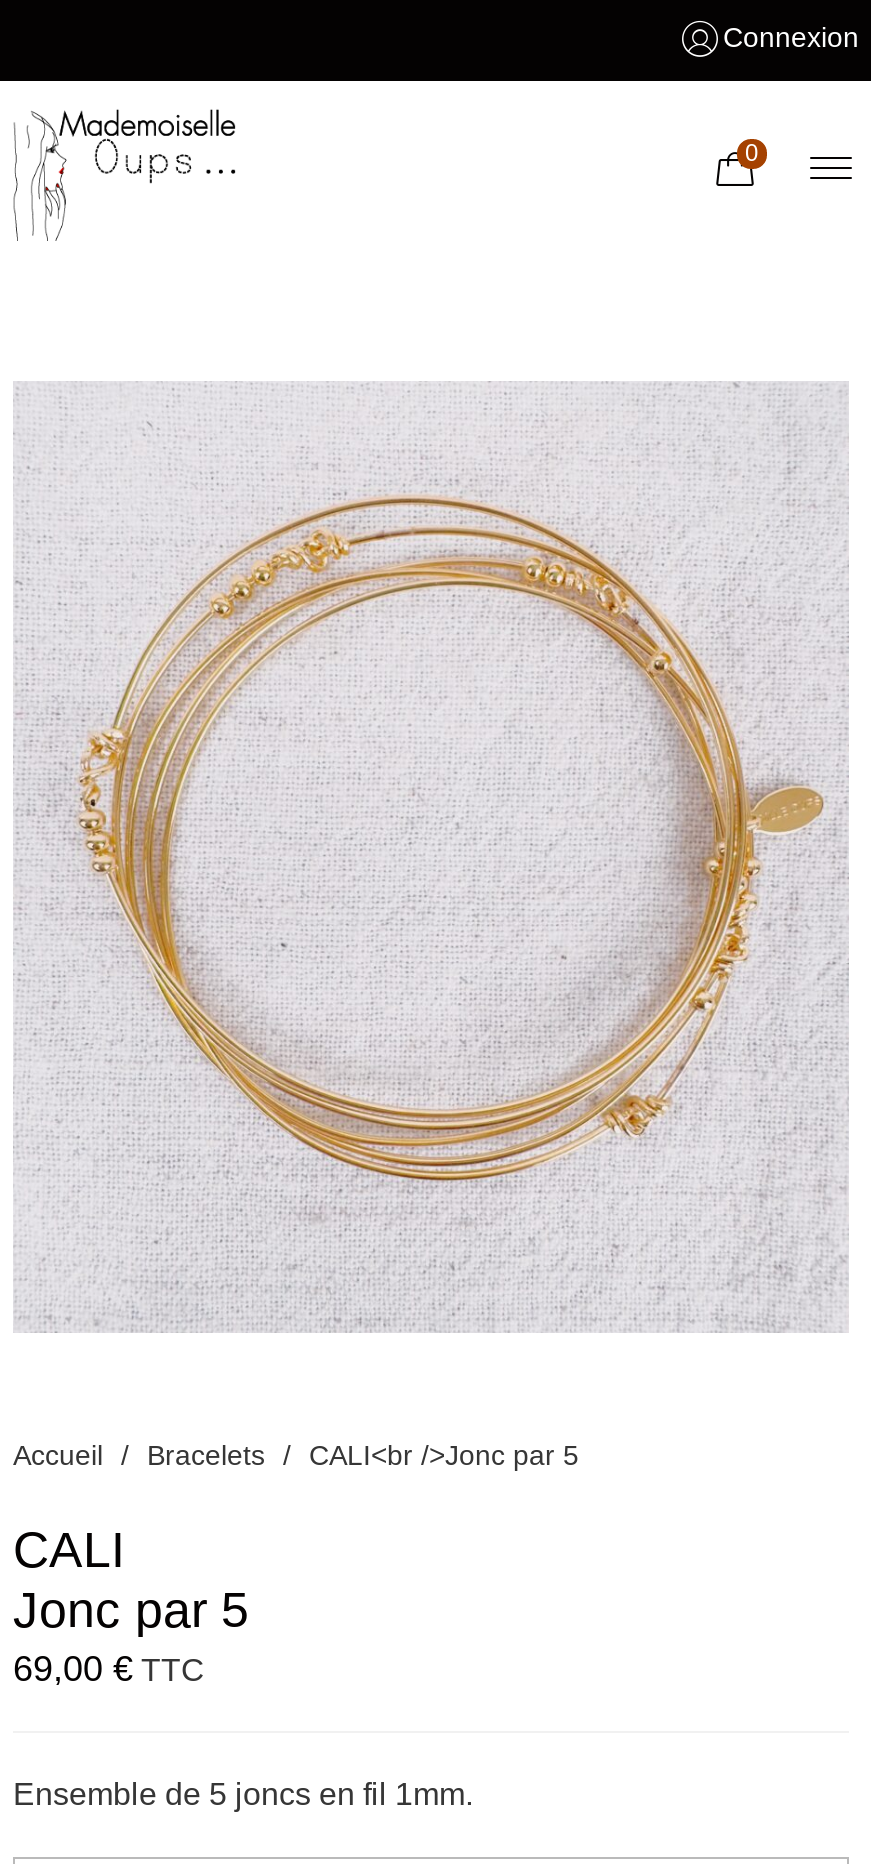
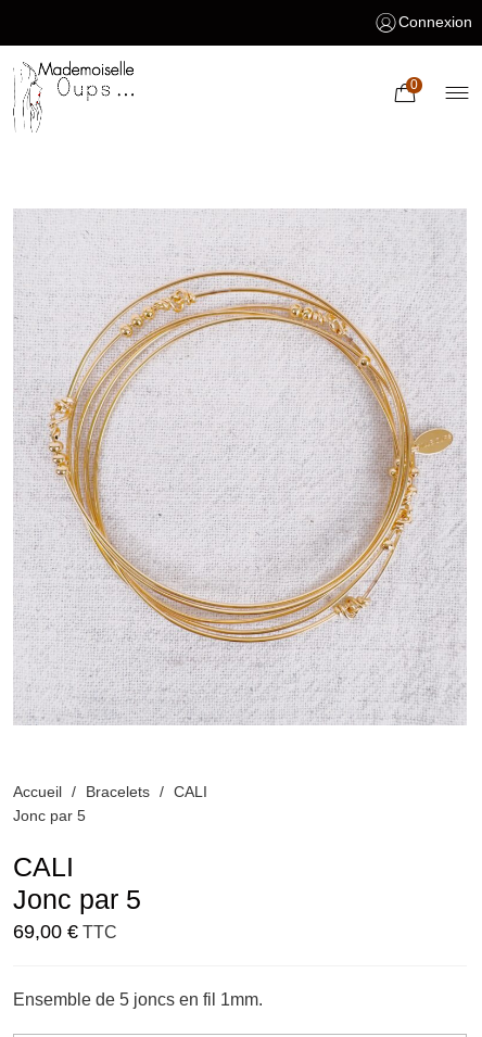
[13,1439,579,1471] Accueil / Bracelets / CALI<br />Jonc par 5 -> [13,783,207,824] Accueil / Bracelets / CALI | Jonc par 5

